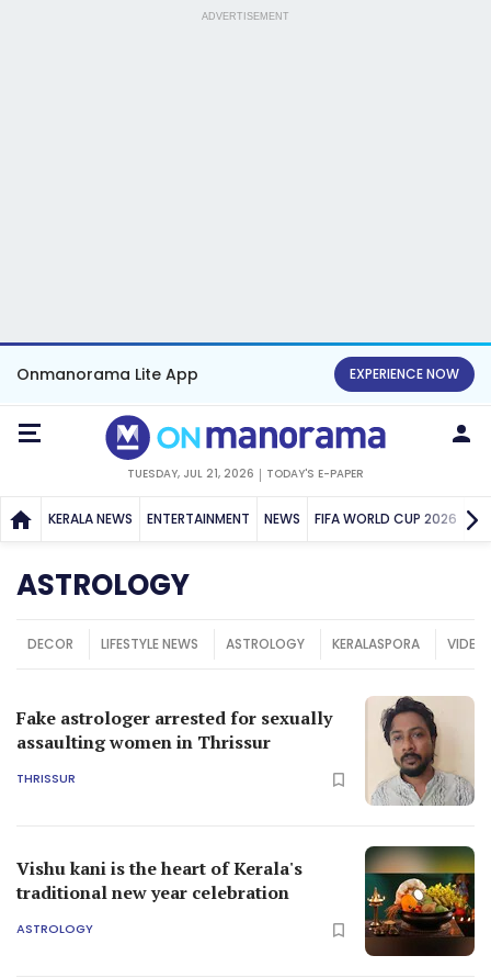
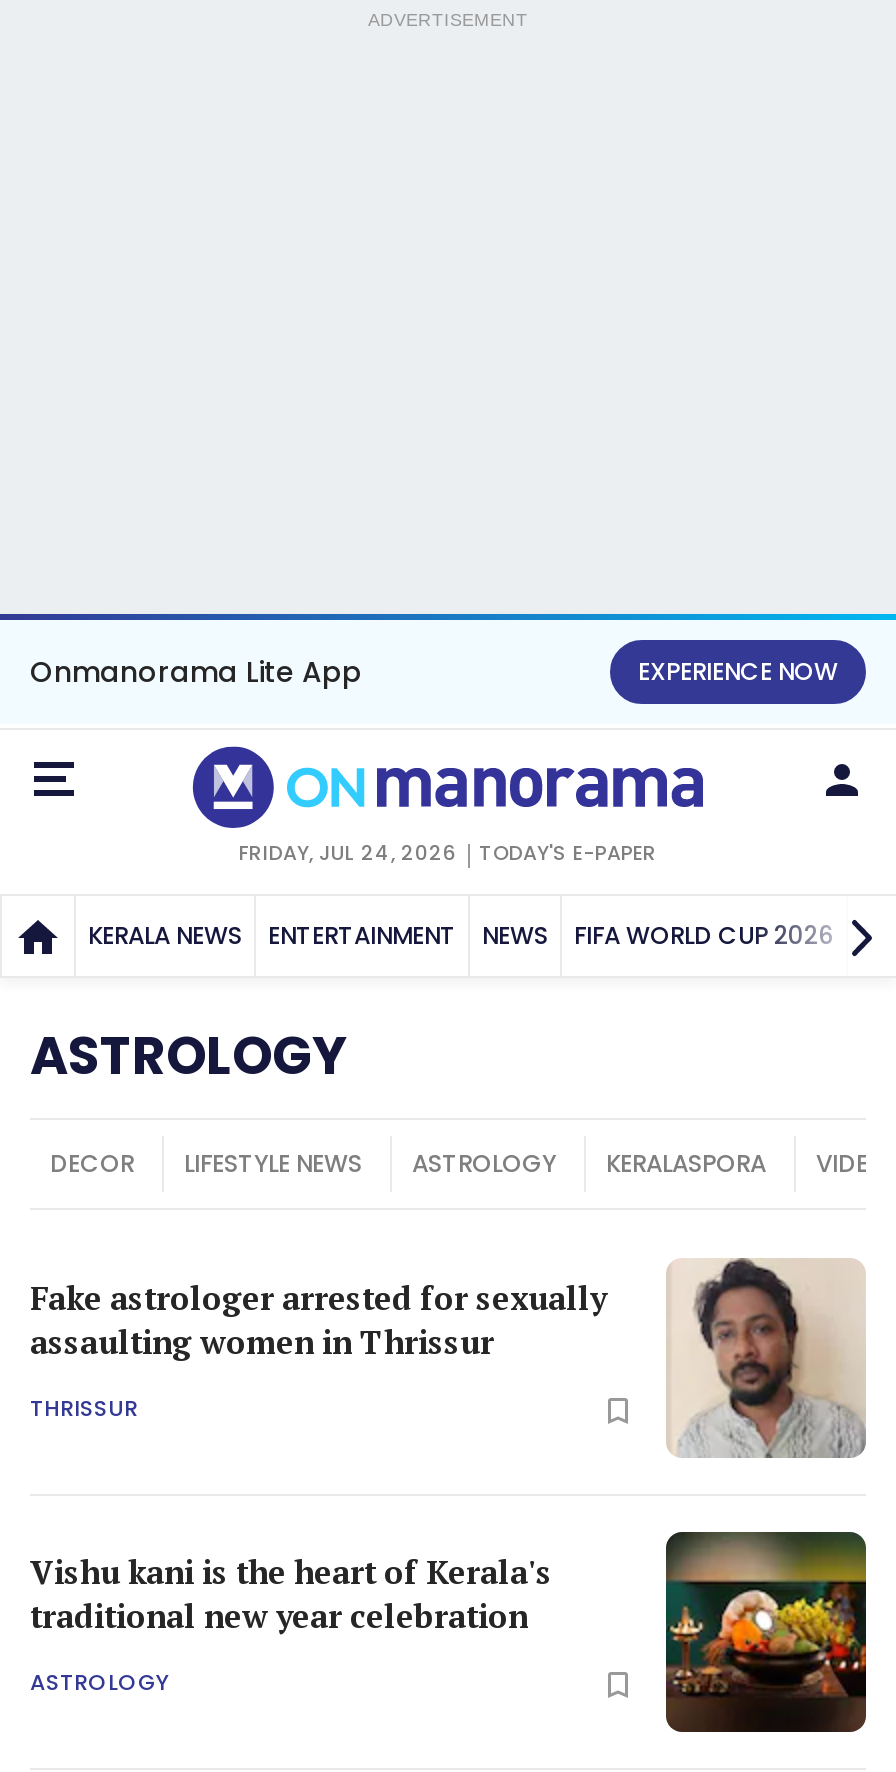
[127,465,364,482] TUESDAY, JUL 21, 2026 TODAY'S E-PAPER -> [239,838,657,868] FRIDAY, JUL 24, 2026 TODAY'S E-PAPER

